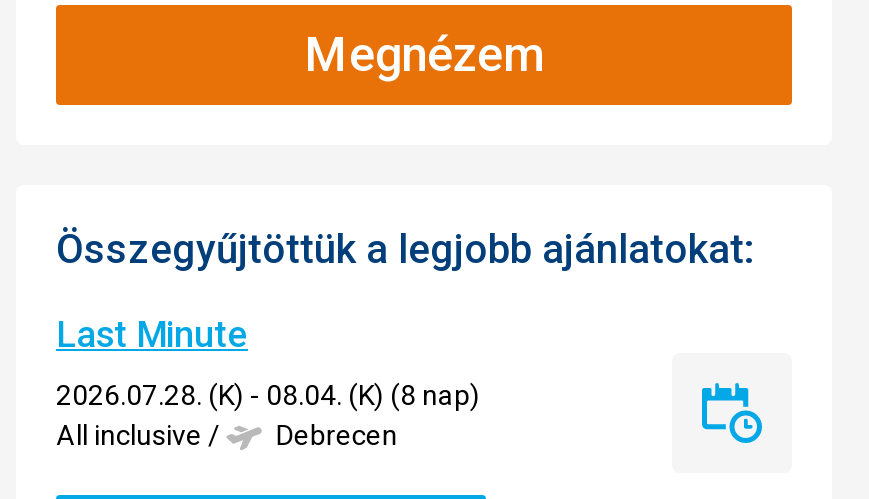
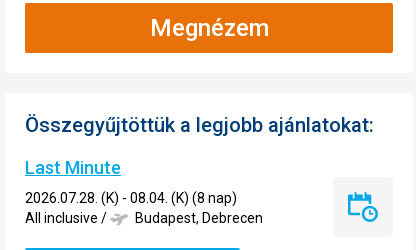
[276,420,398,452] Debrecen -> [135,210,263,226] Budapest, Debrecen

